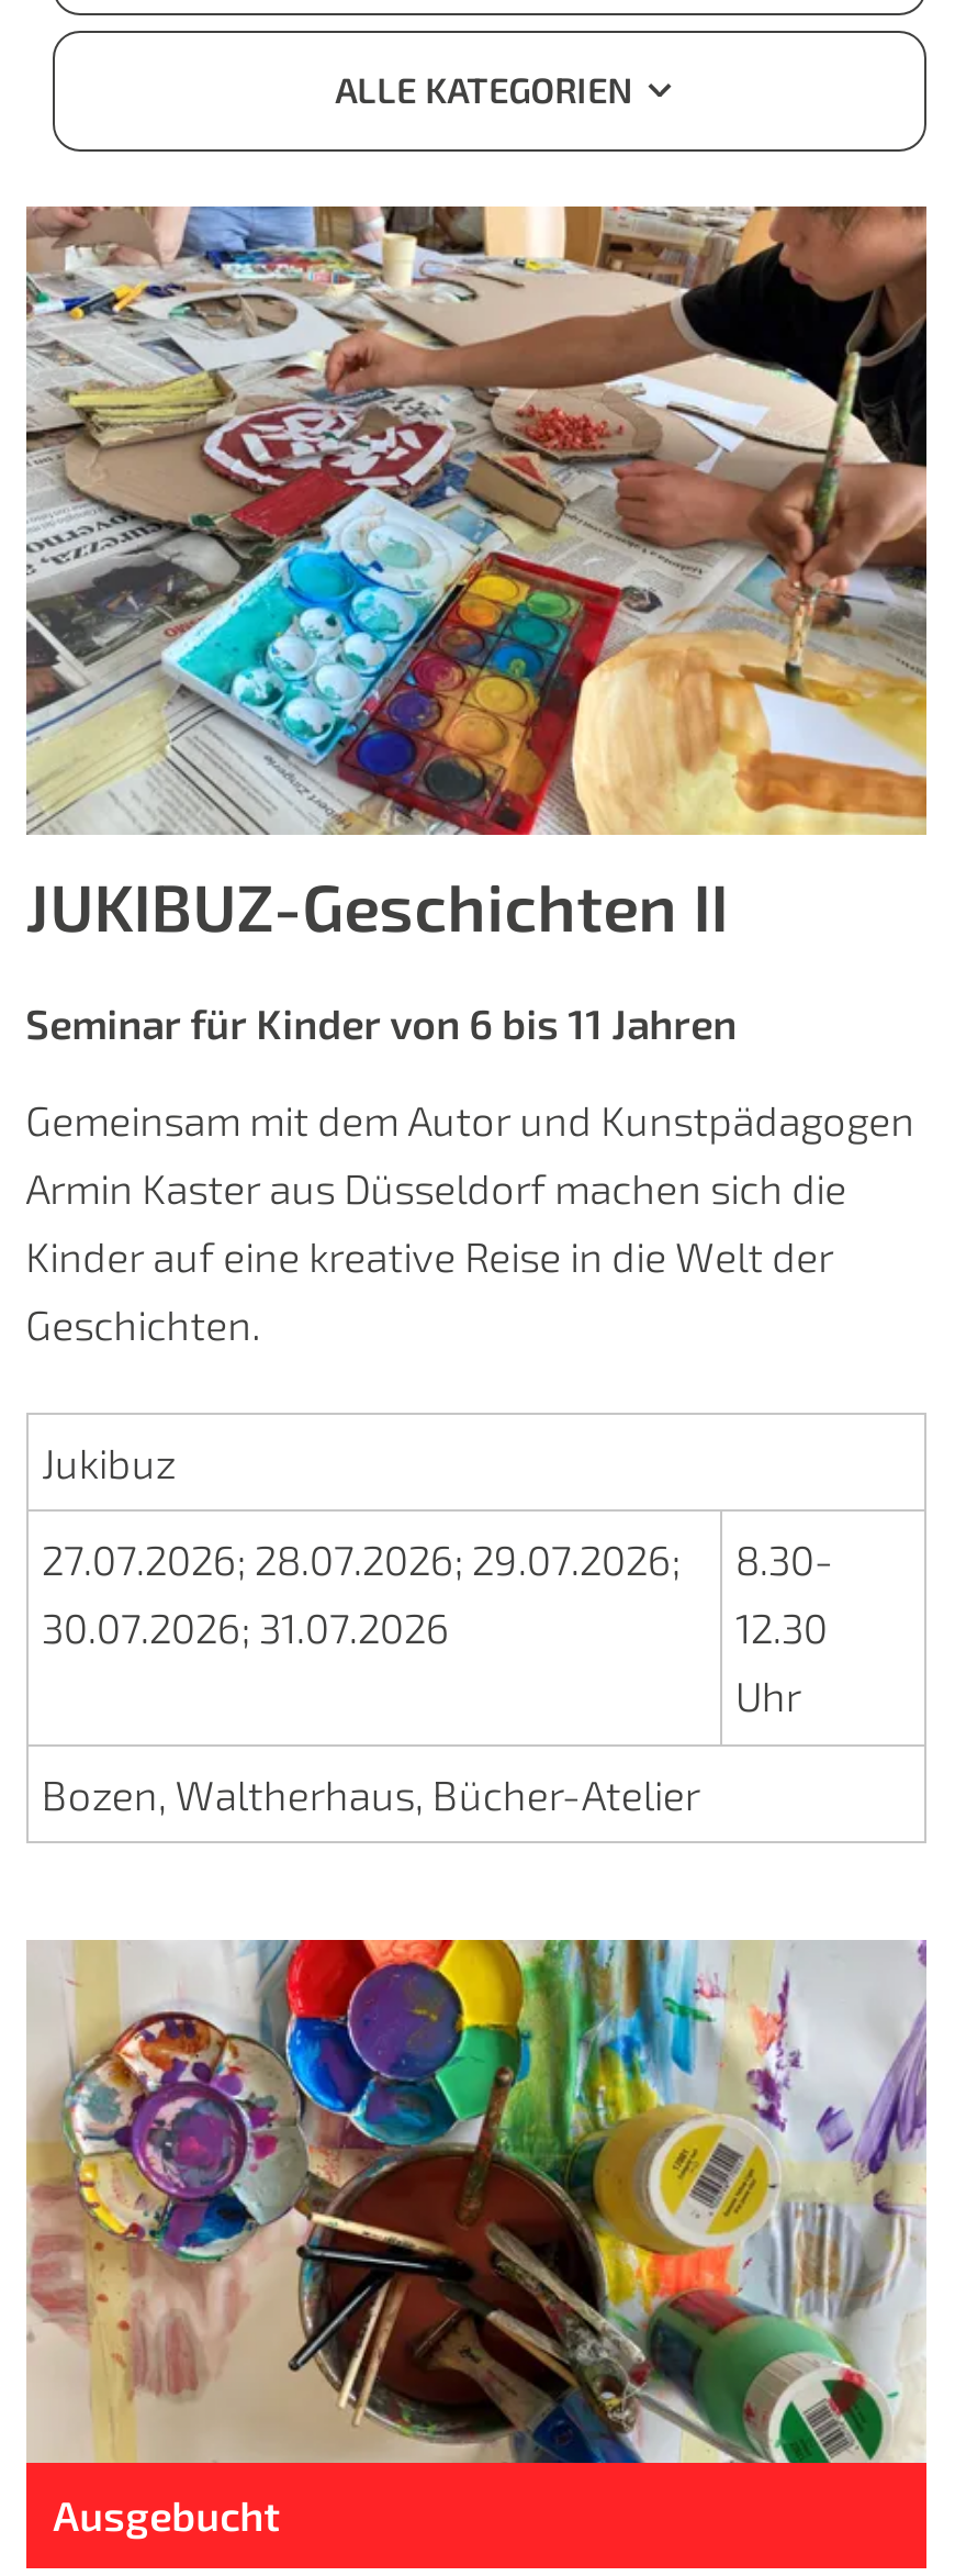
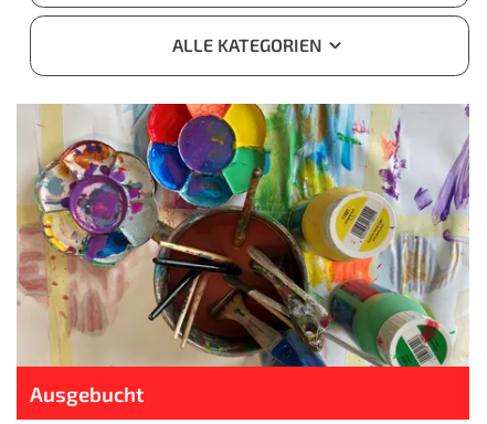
[24,204,929,1653] [image] | JUKIBUZ-Geschichten II | Seminar für Kinder von 6 bis 11 Jahren | Gemeinsam mit dem Autor und Kunstpädagogen | Armin Kaster aus Düsseldorf machen sich die | Kinder auf eine kreative Reise in die Welt der | Geschichten. | Jukibuz | 27.07.2026; 28.07.2026; 29.07.2026; | 30.07.2026; 31.07.2026 -> none
[41,1534,834,1819] 8.30- | 12.30 | Uhr | Bozen, Waltherhaus, Bücher-Atelier -> none

